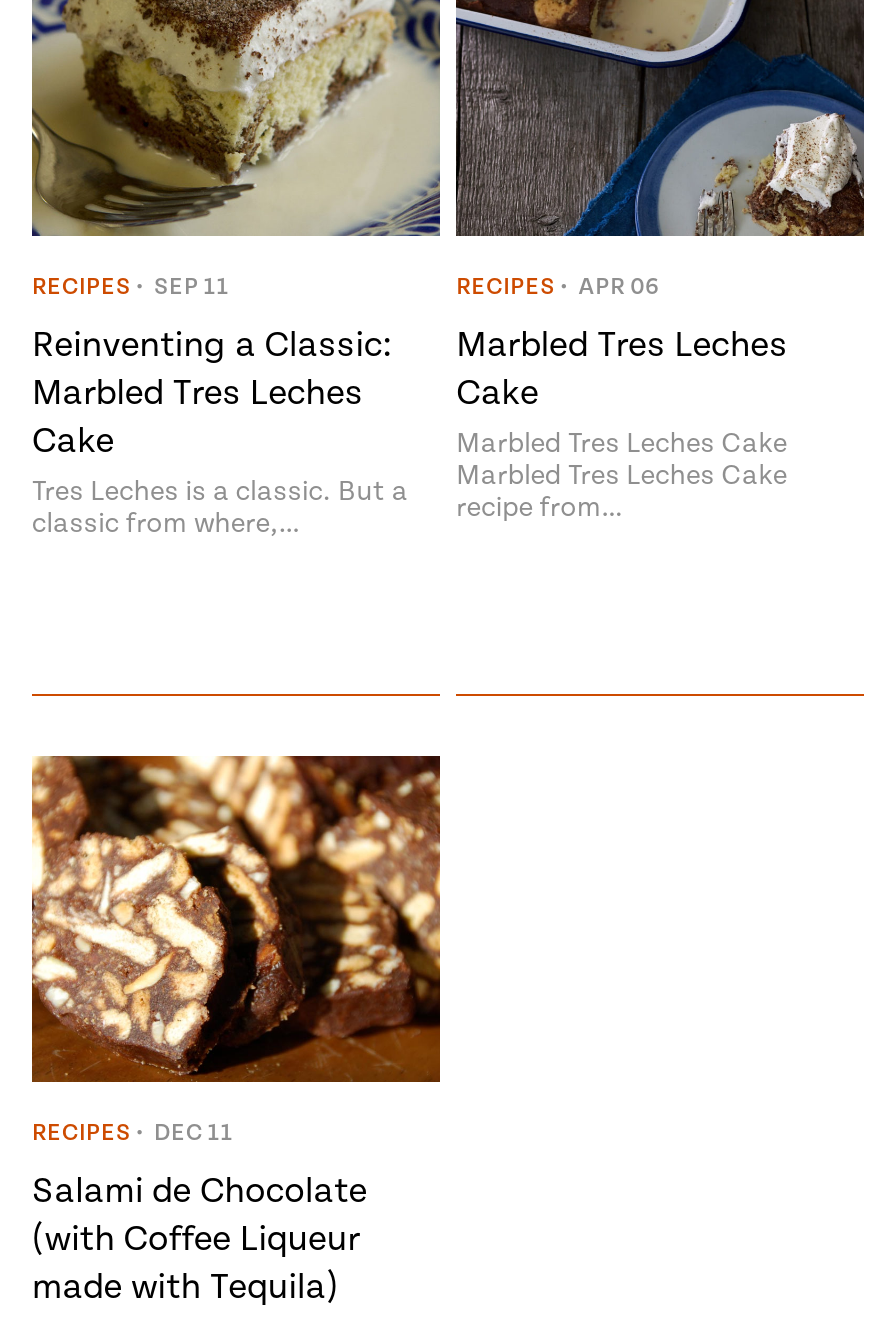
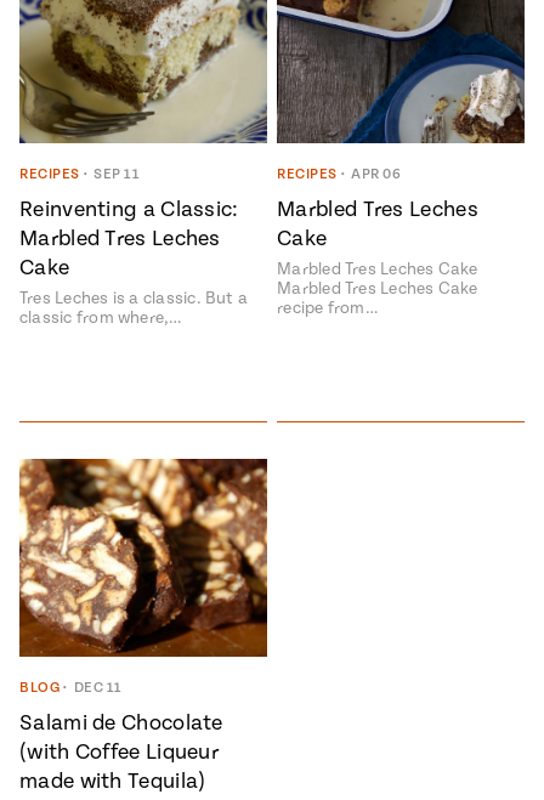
[32,1120,234,1146] RECIPES • DEC 11 -> [19,680,122,696] BLOG • DEC 11

